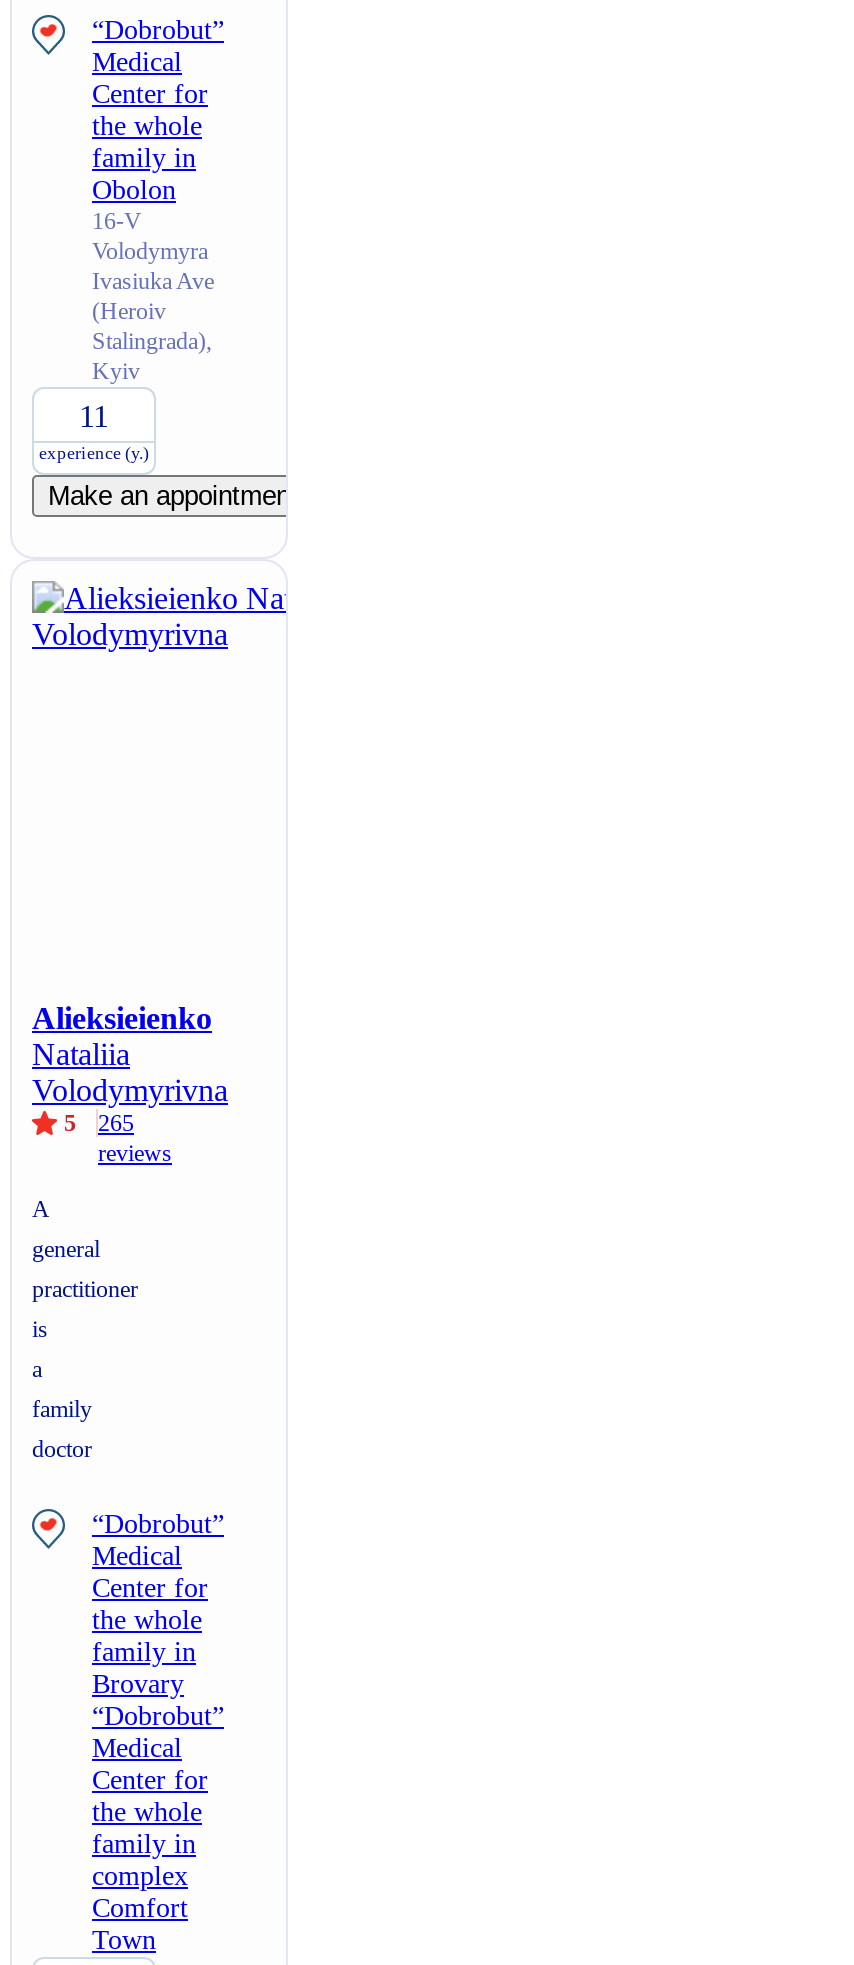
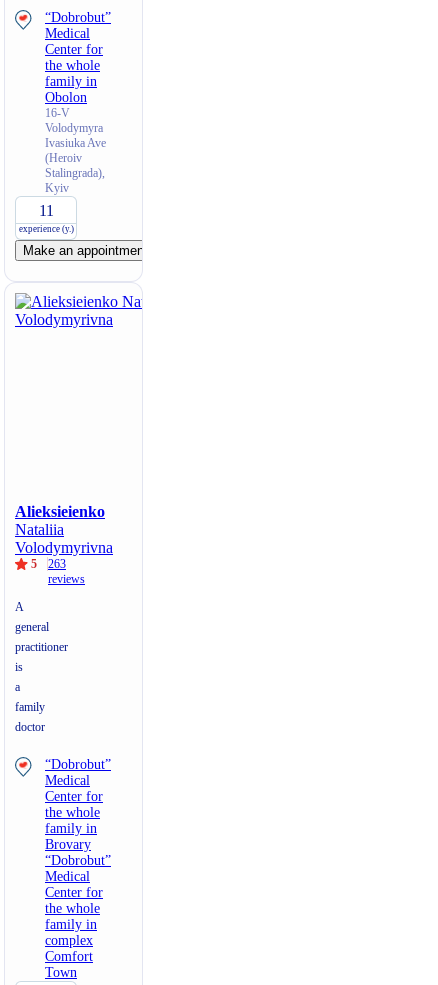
[64,1109,134,1137] 5 265 -> [31,557,66,571] 5 263

